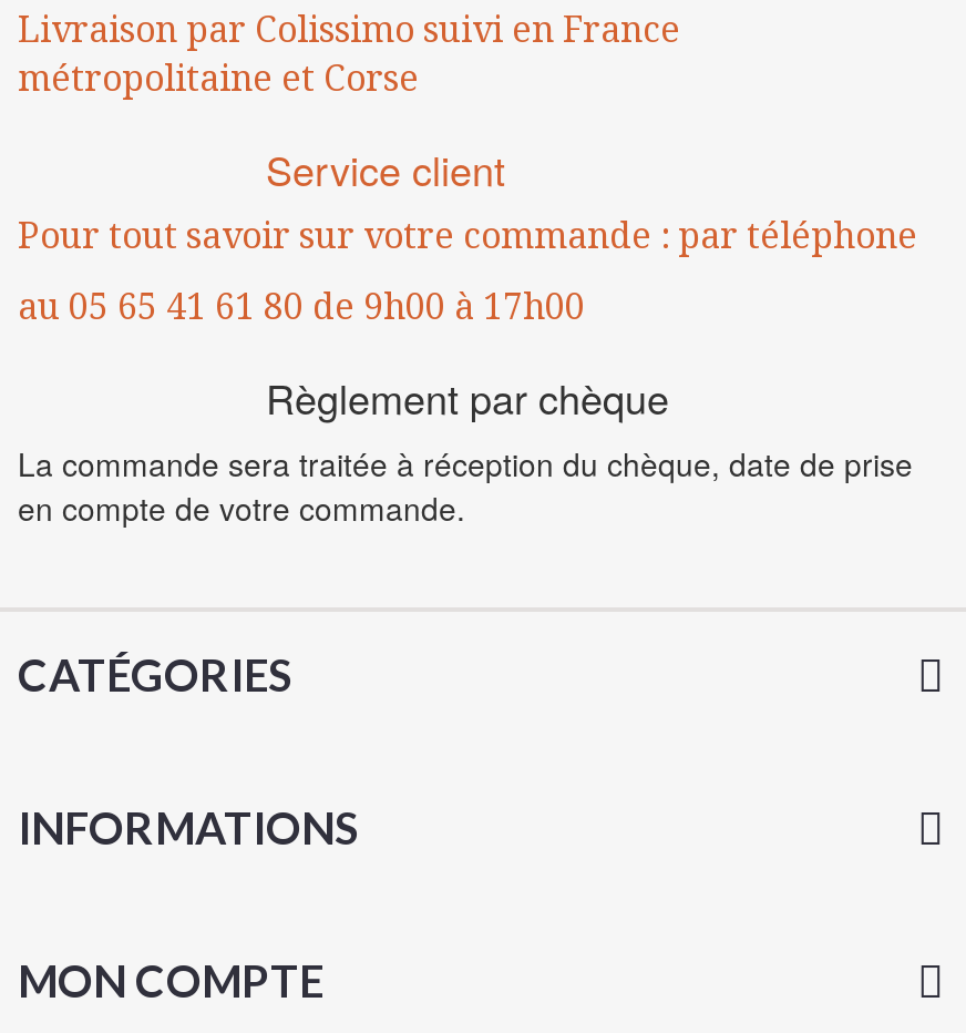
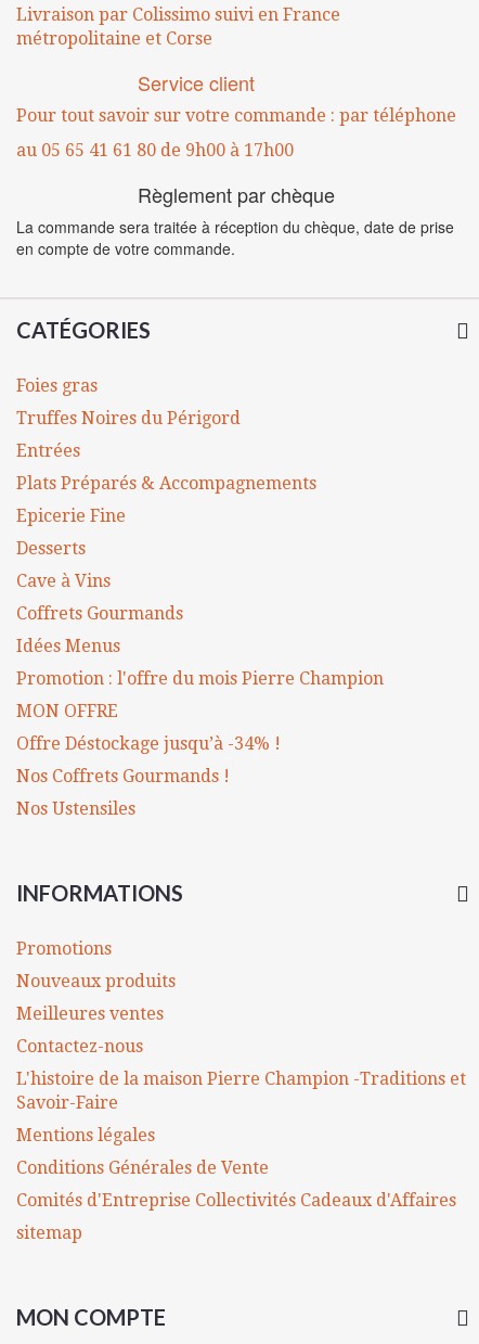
none -> [16,375,384,819] Foies gras | Truffes Noires du Périgord | Entrées | Plats Préparés & Accompagnements | Epicerie Fine | Desserts | Cave à Vins | Coffrets Gourmands | Idées Menus | Promotion : l'offre du mois Pierre Champion | MON OFFRE | Offre Déstockage jusqu’à -34% ! | Nos Coffrets Gourmands ! | Nos Ustensiles
none -> [16,938,466,1243] Promotions | Nouveaux produits | Meilleures ventes | Contactez-nous | L'histoire de la maison Pierre Champion -Traditions et | Savoir-Faire | Mentions légales | Conditions Générales de Vente | Comités d'Entreprise Collectivités Cadeaux d'Affaires | sitemap

